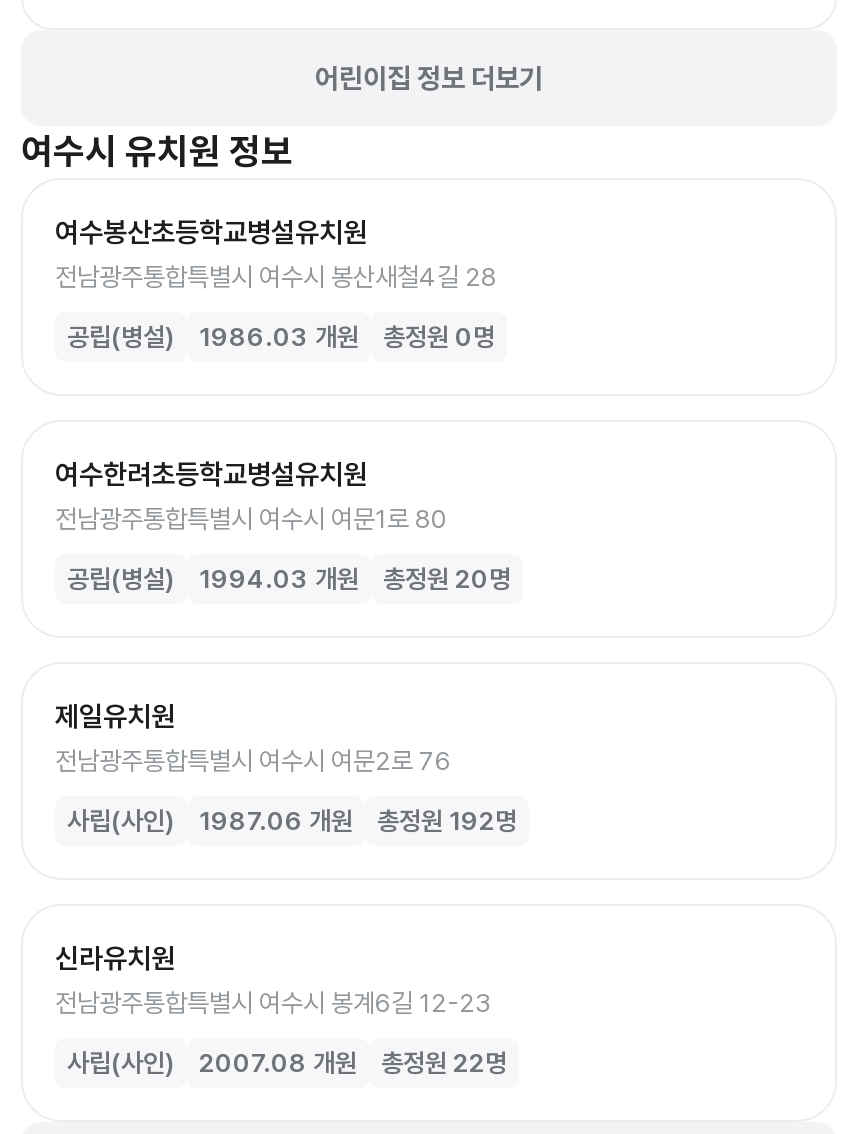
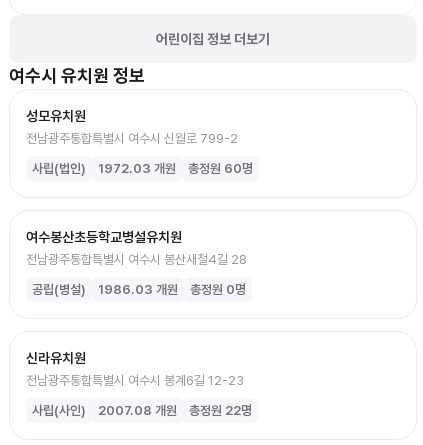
none -> [26,108,253,176] 성모유치원 | 전남광주통합특별시 여수시 신월로 799-2 | 사립(법인) | 1972.03 개원 | 총정원 60명
moved [55,216,497,352] -> [26,229,247,297]: 여수봉산초등학교병설유치원 | 전남광주통합특별시 여수시 봉산새철4길 28 | 공립(병설) | 1986.03 개원 | 총정원 0명
[55,458,511,594] 여수한려초등학교병설유치원 | 전남광주통합특별시 여수시 여문1로 80 | 공립(병설) | 1994.03 개원 | 총정원 20명 -> none
[55,700,517,836] 제일유치원 | 전남광주통합특별시 여수시 여문2로 76 | 사립(사인) | 1987.06 개원 | 총정원 192명 -> none

